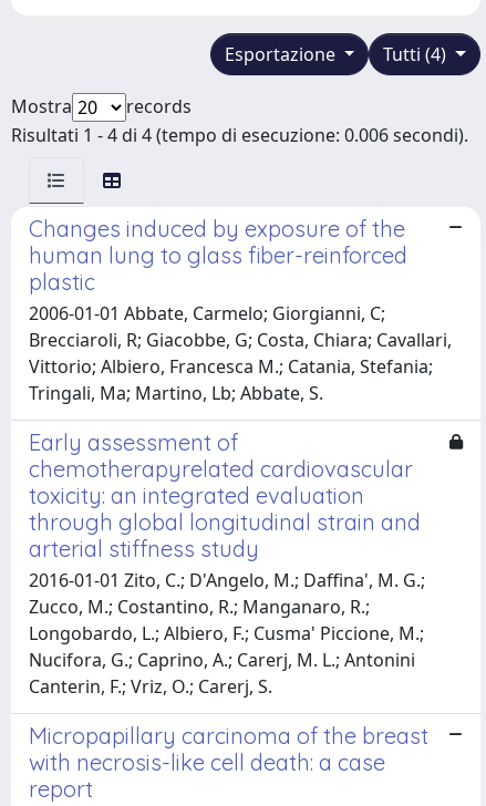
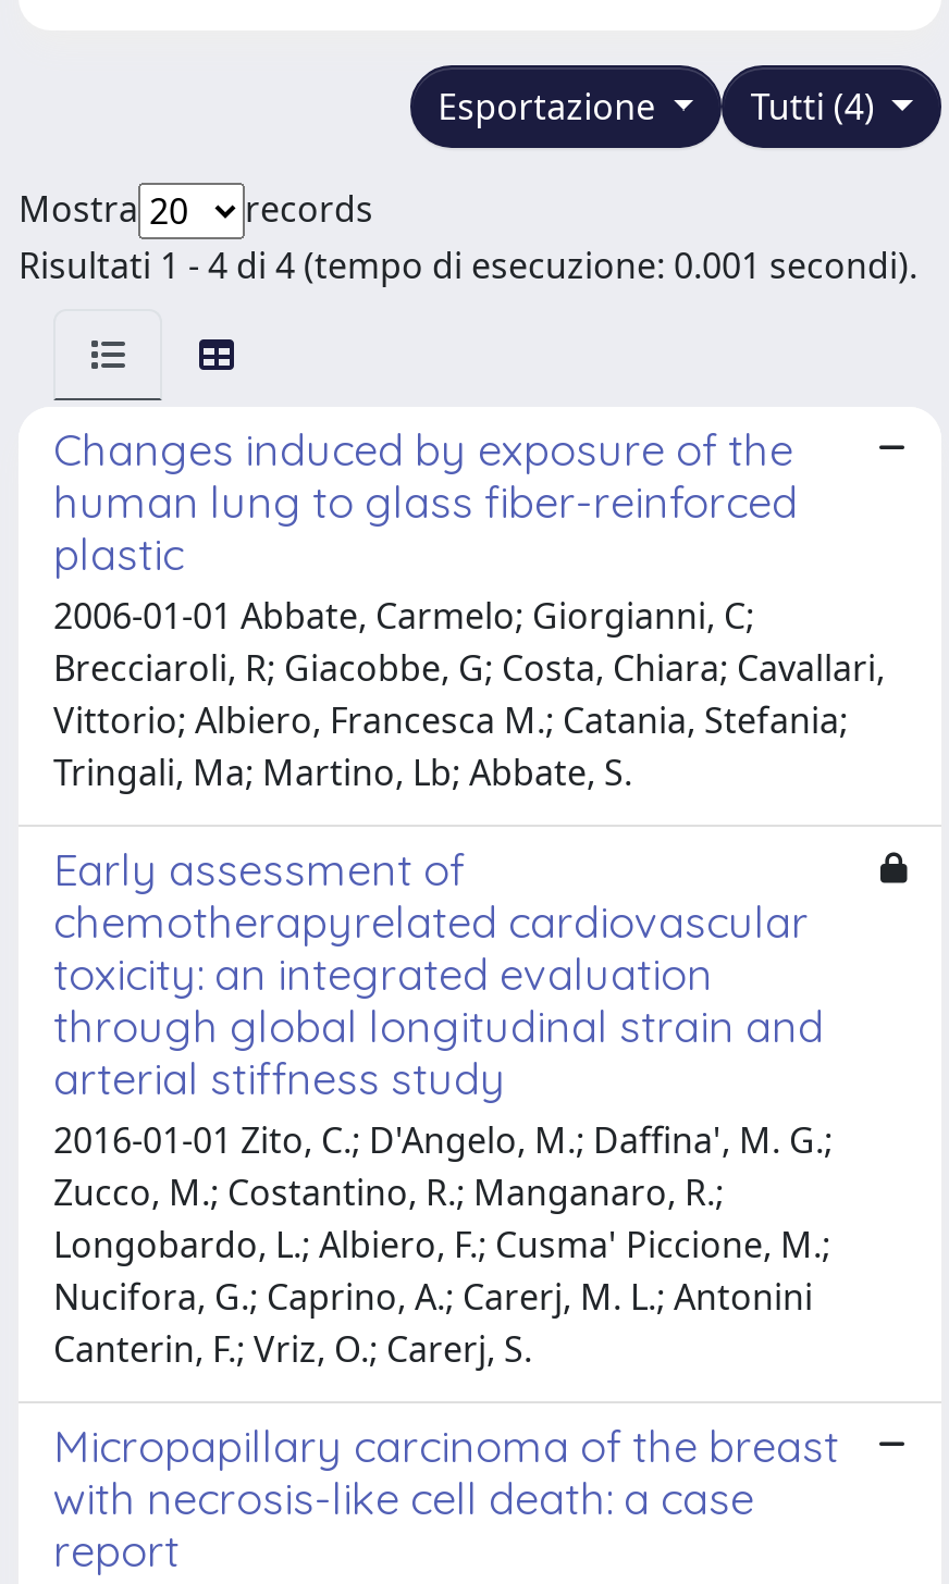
[11,123,468,147] Risultati 1 - 4 di 4 (tempo di esecuzione: 0.006 secondi). -> [19,241,917,289] Risultati 1 - 4 di 4 (tempo di esecuzione: 0.001 secondi).

